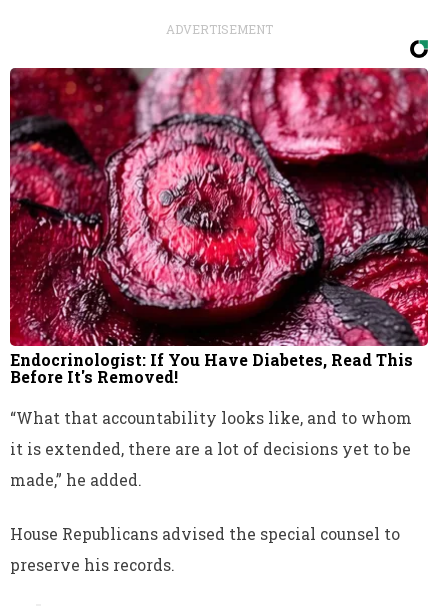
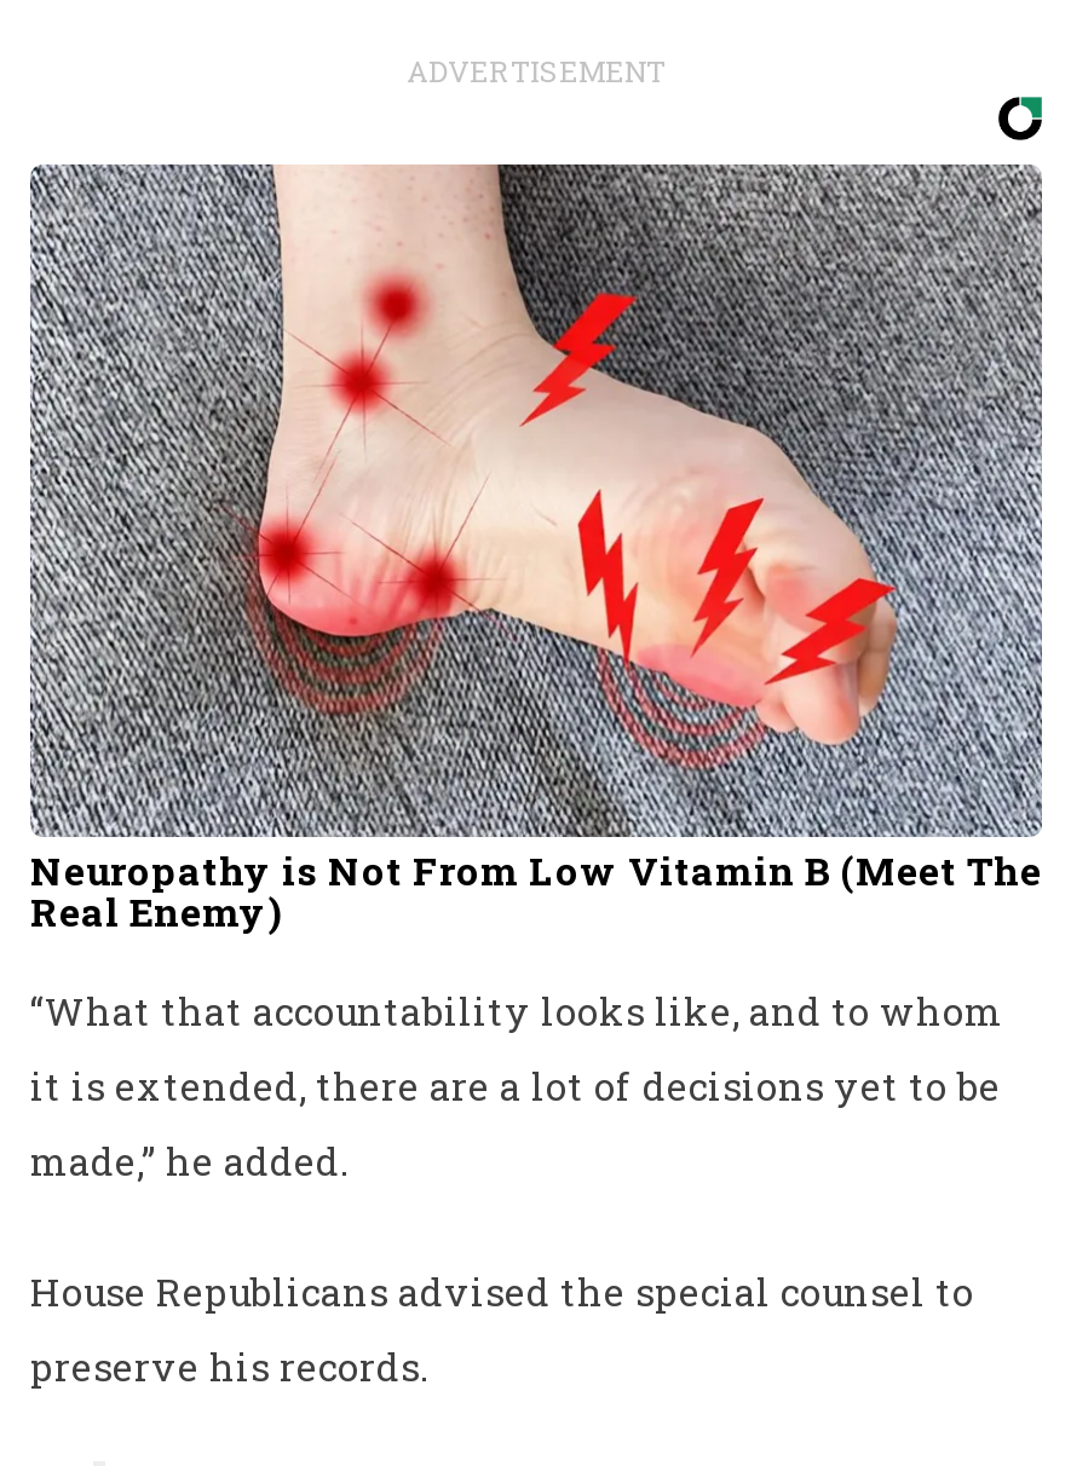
[9,67,429,386] [image] | Endocrinologist: If You Have Diabetes, Read This | Before It's Removed! -> [28,162,1044,935] [image] | Neuropathy is Not From Low Vitamin B (Meet The | Real Enemy)

